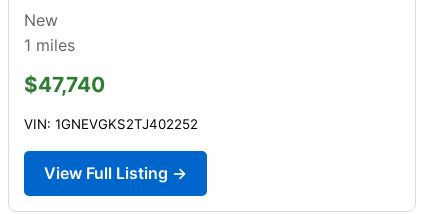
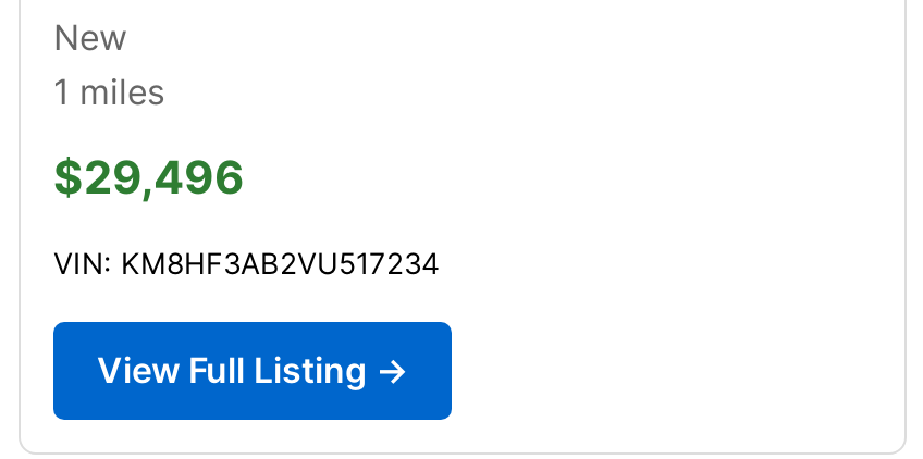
[24,72,105,97] $47,740 -> [53,150,245,204] $29,496
[24,116,198,132] VIN: 1GNEVGKS2TJ402252 -> [53,246,441,280] VIN: KM8HF3AB2VU517234

